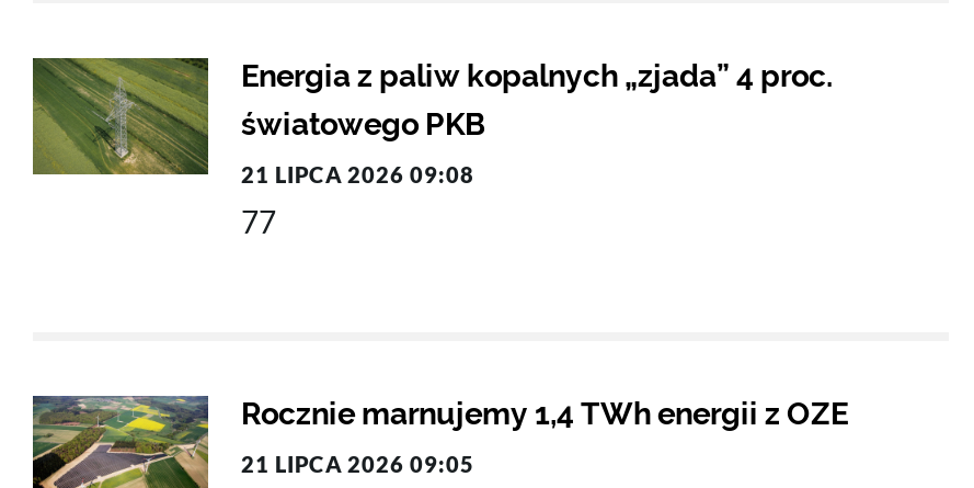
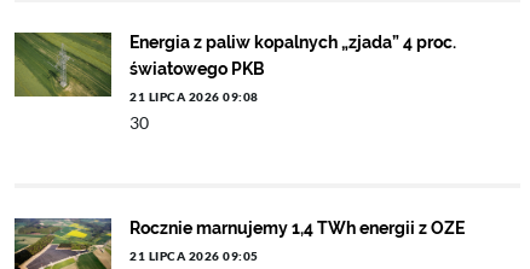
[241,203,276,240] 77 -> [129,112,149,133] 30

